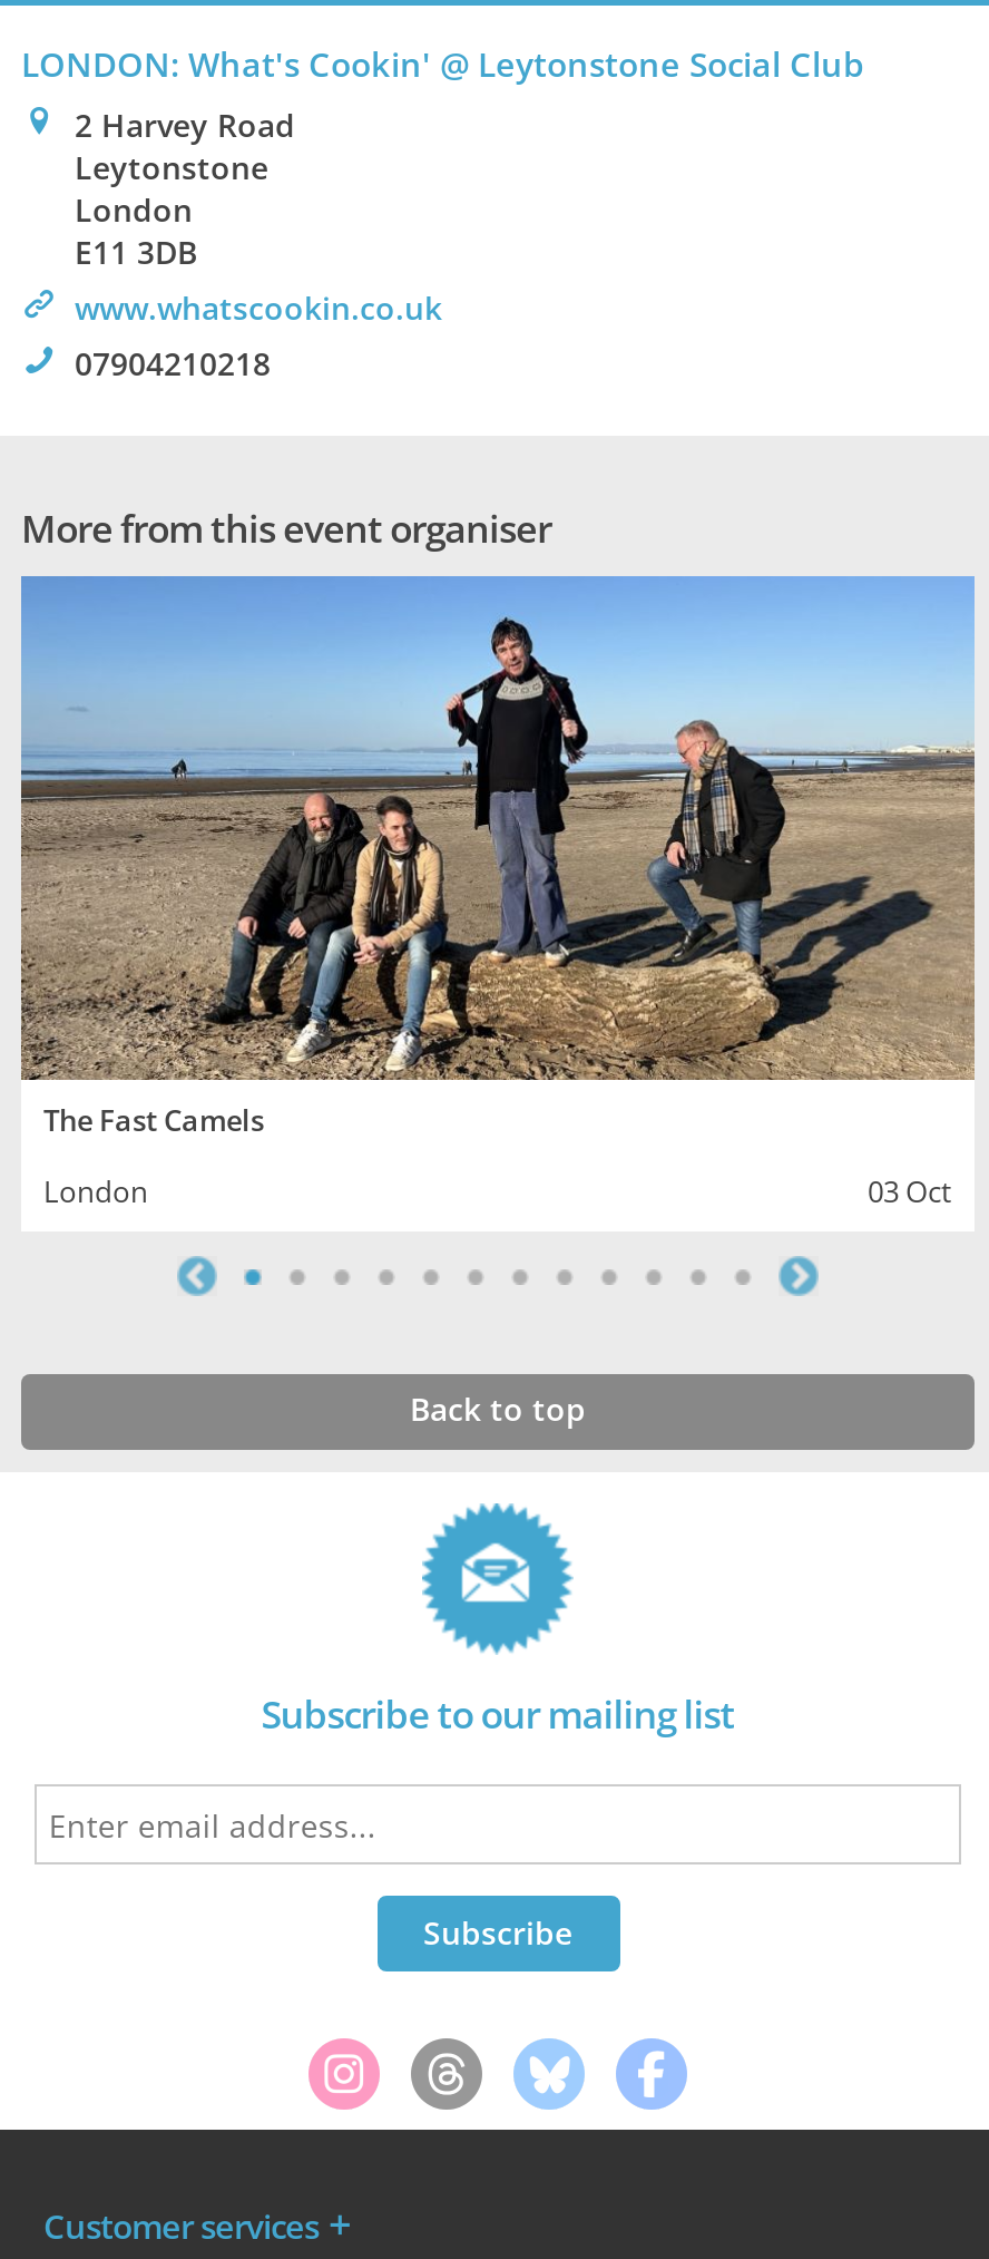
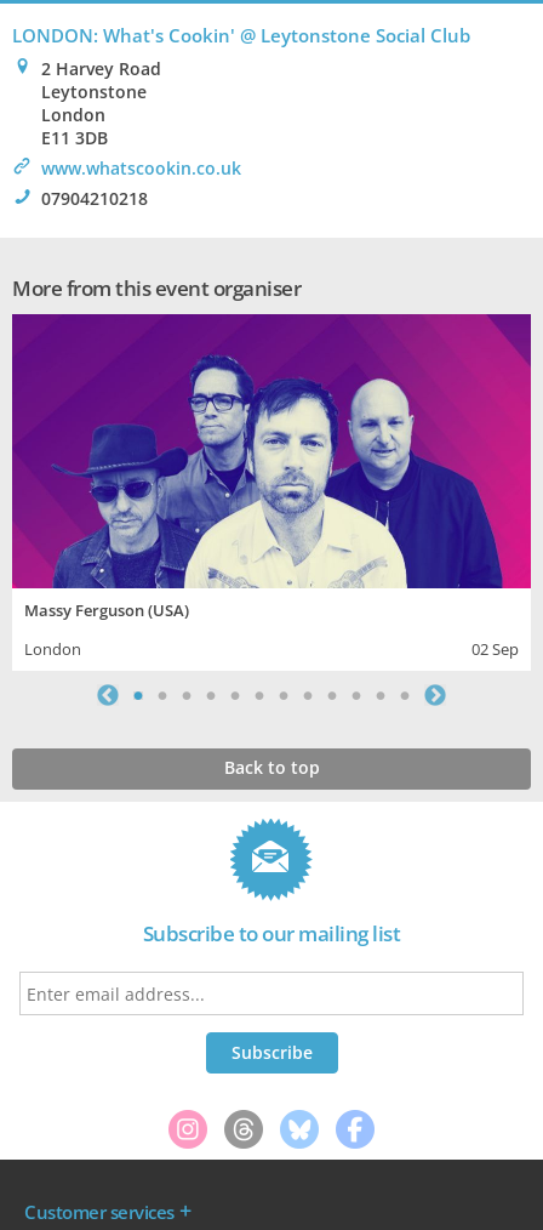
[19,574,977,1141] [image] | The Fast Camels -> [11,313,532,622] [image] | Massy Ferguson (USA)
[868,1172,952,1213] 03 Oct -> [471,639,519,660] 02 Sep

